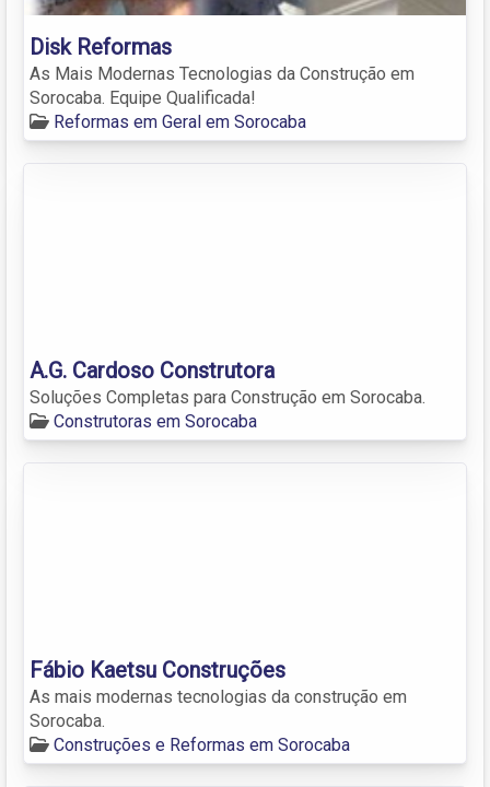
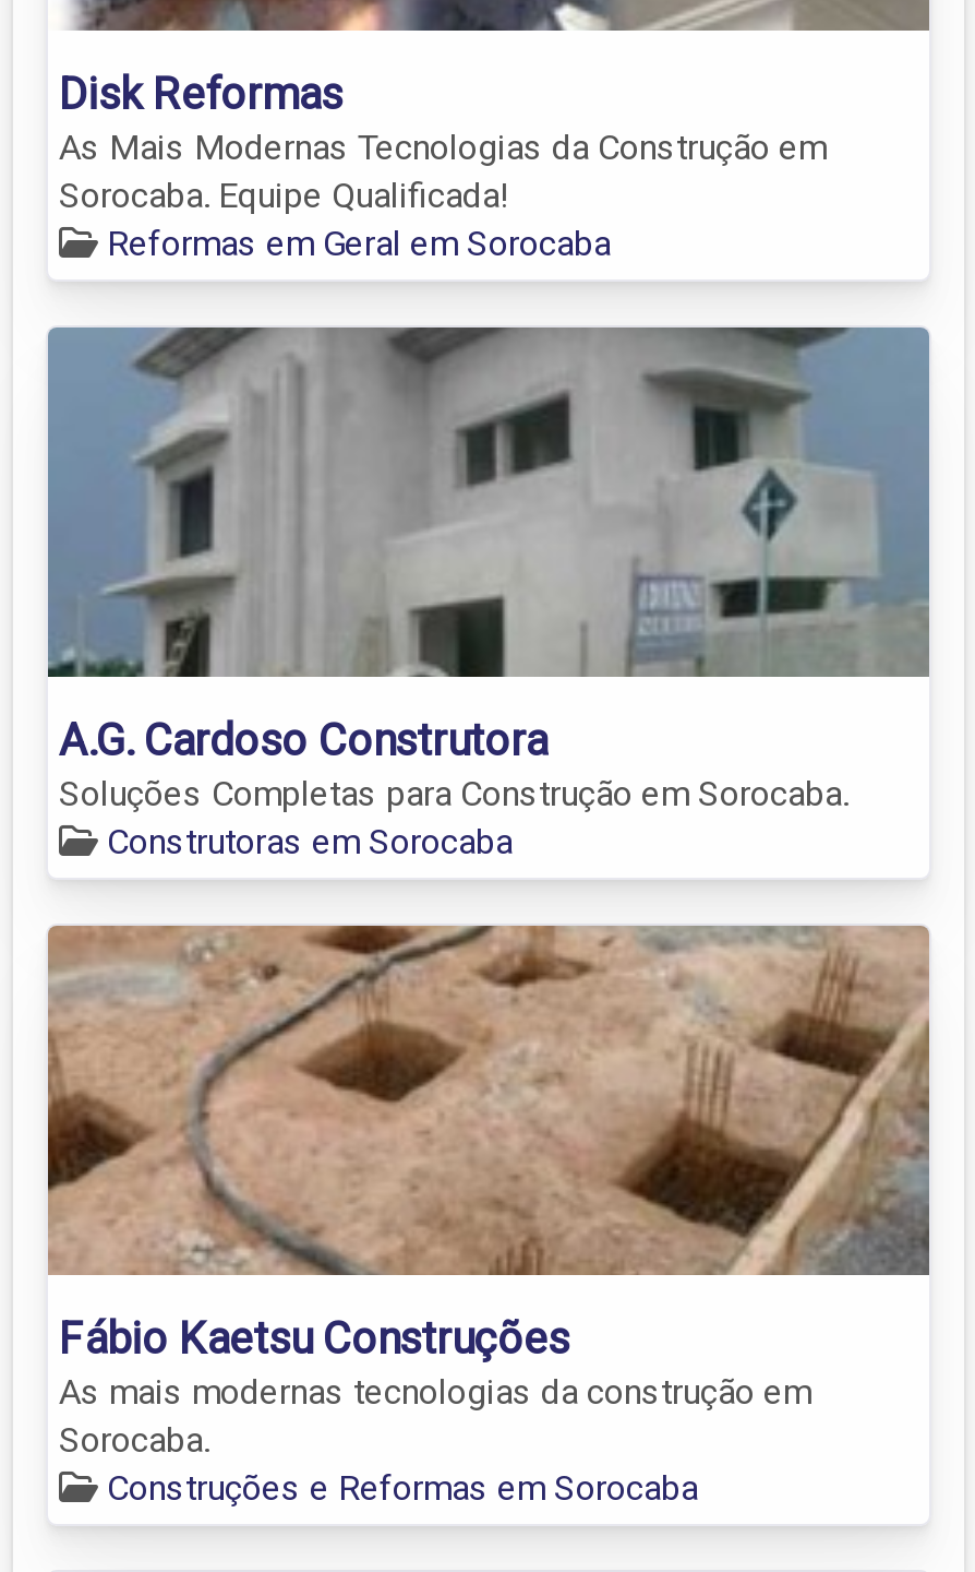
none -> [46,325,931,679] [image]
none -> [46,924,931,1277] [image]

